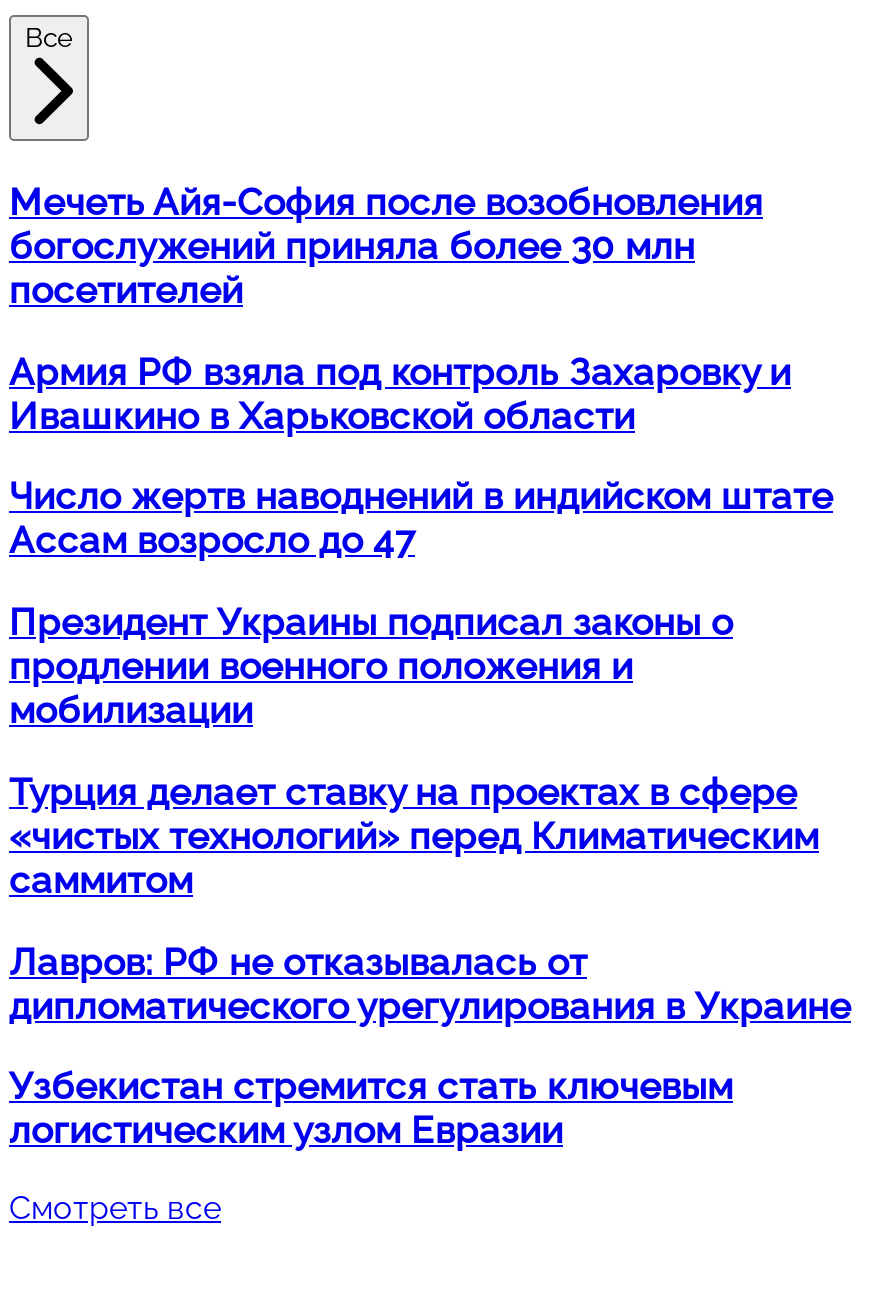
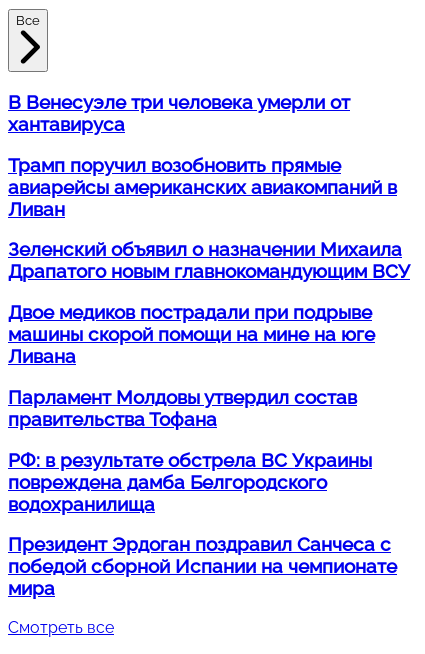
[9,179,763,311] Мечеть Айя-София после возобновления | богослужений приняла более 30 млн | посетителей -> [8,91,350,135] В Венесуэле три человека умерли от | хантавируса
[9,349,791,437] Армия РФ взяла под контроль Захаровку и | Ивашкино в Харьковской области -> [8,154,397,220] Трамп поручил возобновить прямые | авиарейсы американских авиакомпаний в | Ливан
[9,474,833,562] Число жертв наводнений в индийском штате | Ассам возросло до 47 -> [8,238,410,282] Зеленский объявил о назначении Михаила | Драпатого новым главнокомандующим ВСУ
[9,599,733,731] Президент Украины подписал законы о | продлении военного положения и | мобилизации -> [8,301,375,367] Двое медиков пострадали при подрыве | машины скорой помощи на мине на юге | Ливана
[9,769,819,901] Турция делает ставку на проектах в сфере | «чистых технологий» перед Климатическим | саммитом -> [8,386,357,430] Парламент Молдовы утвердил состав | правительства Тофана
[9,938,851,1026] Лавров: РФ не отказывалась от | дипломатического урегулирования в Украине -> [8,449,372,515] РФ: в результате обстрела ВС Украины | повреждена дамба Белгородского | водохранилища
[9,1064,733,1152] Узбекистан стремится стать ключевым | логистическим узлом Евразии -> [8,533,397,599] Президент Эрдоган поздравил Санчеса с | победой сборной Испании на чемпионате | мира

